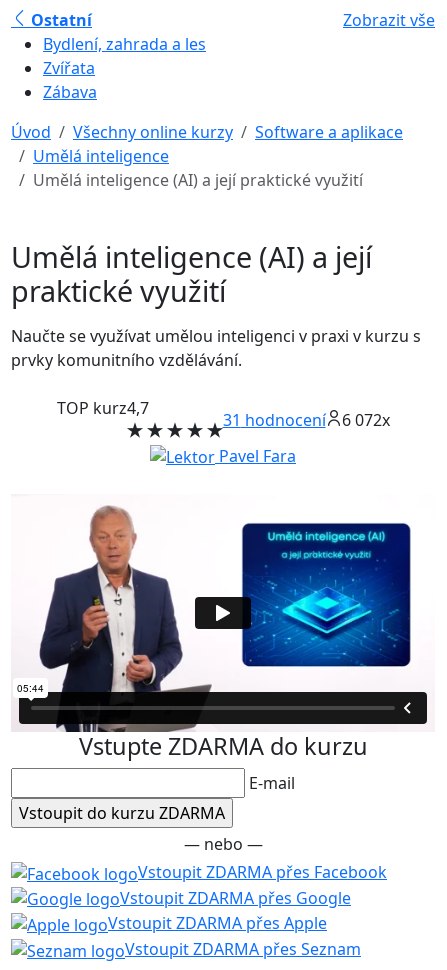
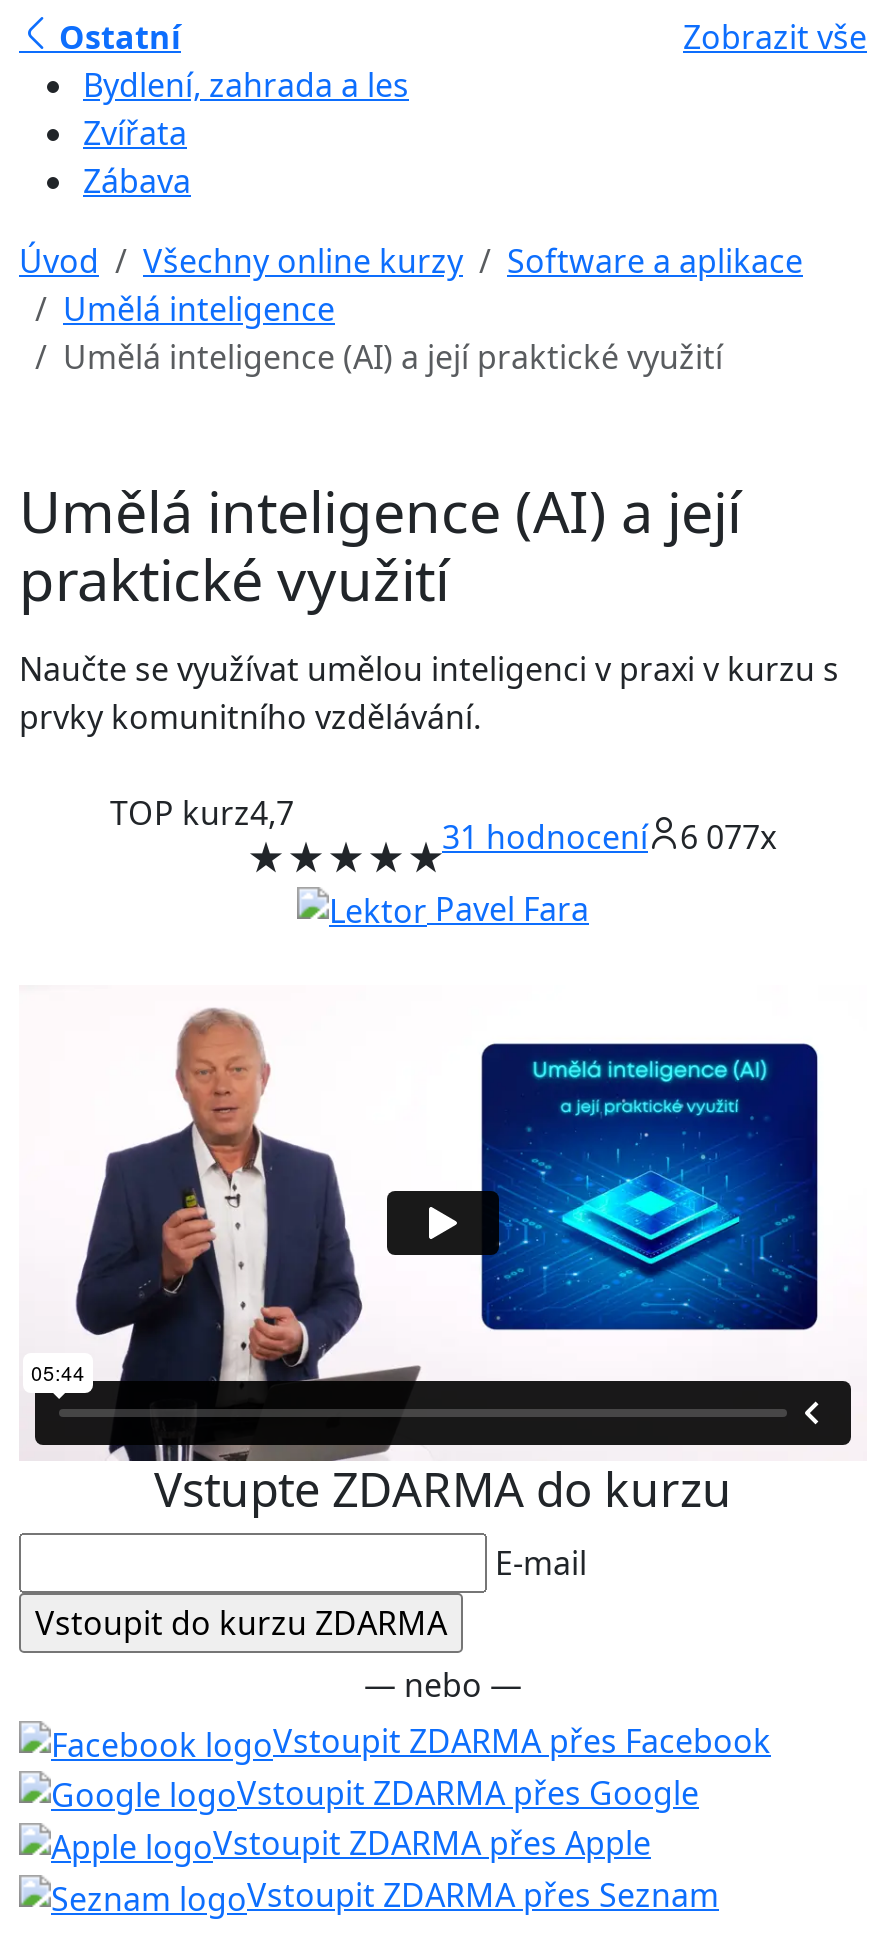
[222,409,389,431] 31 hodnocení 6 072x -> [442,814,776,858] 31 hodnocení 6 077x

